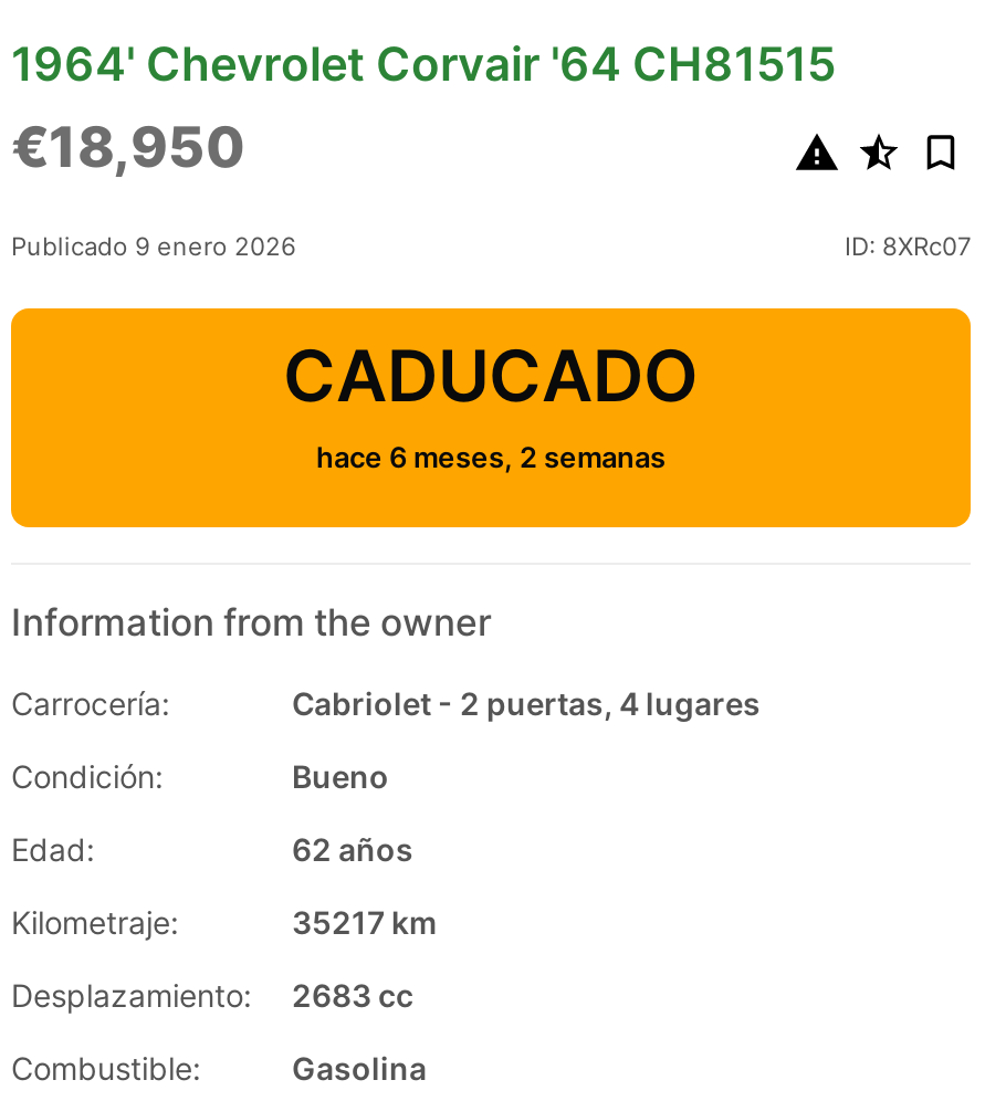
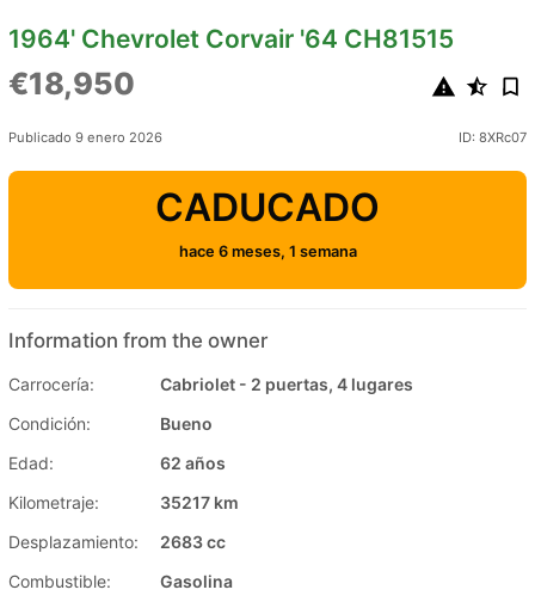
[316,441,666,474] hace 6 meses, 2 semanas -> [179,243,356,261] hace 6 meses, 1 semana

